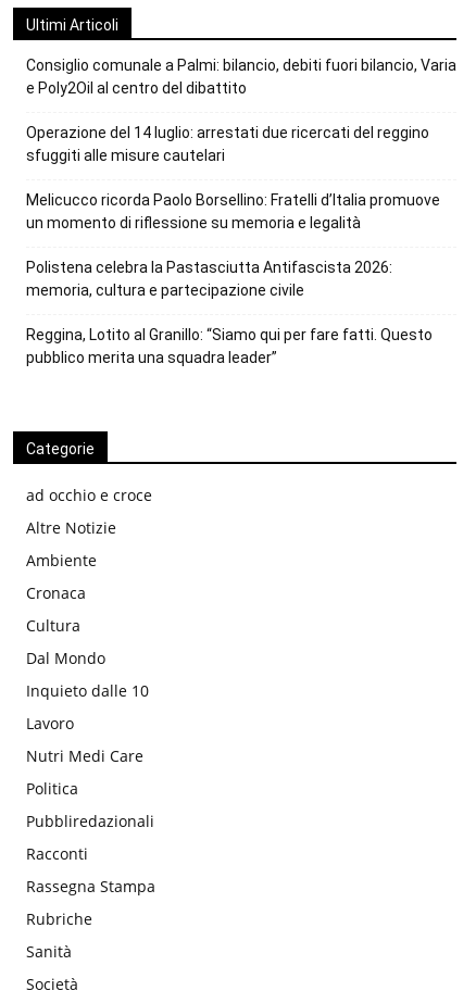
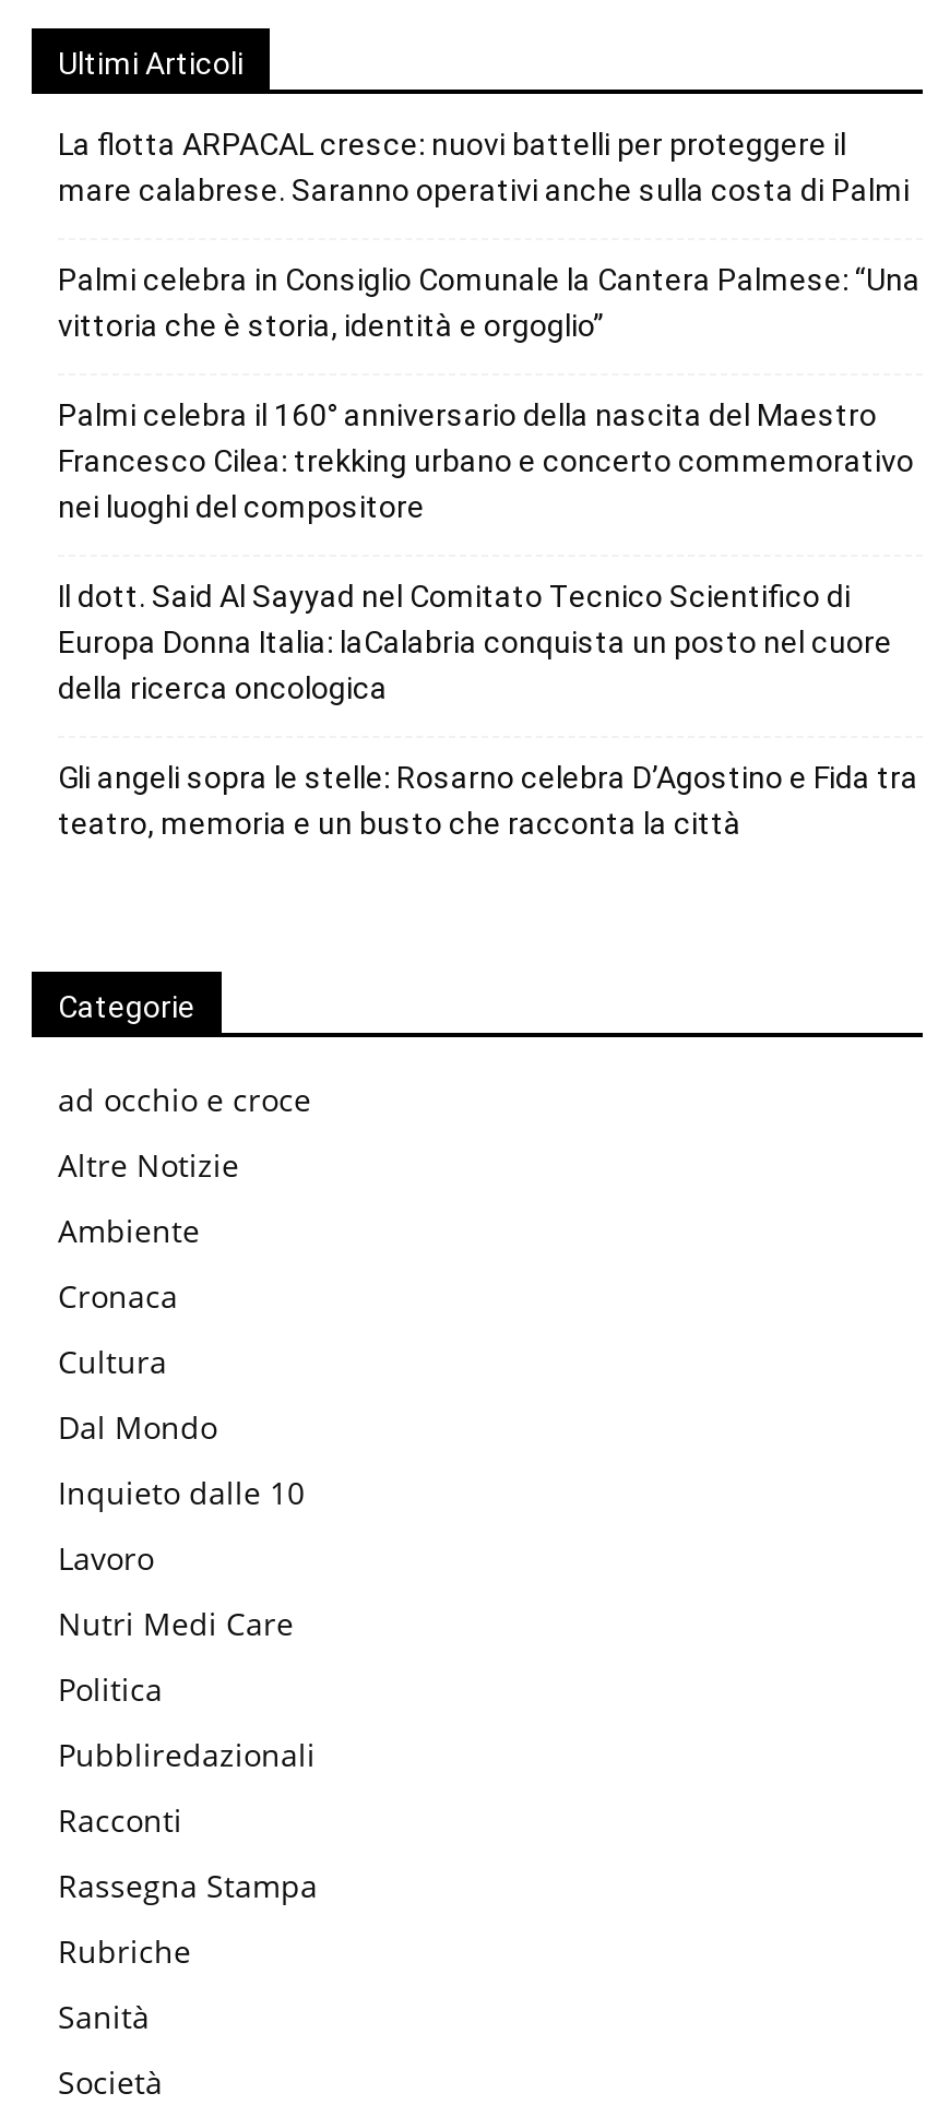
[26,56,456,96] Consiglio comunale a Palmi: bilancio, debiti fuori bilancio, Varia | e Poly2Oil al centro del dibattito -> [58,127,910,208] La flotta ARPACAL cresce: nuovi battelli per proteggere il | mare calabrese. Saranno operativi anche sulla costa di Palmi
[26,124,429,164] Operazione del 14 luglio: arrestati due ricercati del reggino | sfuggiti alle misure cautelari -> [58,262,921,343] Palmi celebra in Consiglio Comunale la Cantera Palmese: “Una | vittoria che è storia, identità e orgoglio”
[26,191,440,231] Melicucco ricorda Paolo Borsellino: Fratelli d’Italia promuove | un momento di riflessione su memoria e legalità -> [58,398,914,525] Palmi celebra il 160° anniversario della nascita del Maestro | Francesco Cilea: trekking urbano e concerto commemorativo | nei luoghi del compositore
[26,258,392,299] Polistena celebra la Pastasciutta Antifascista 2026: | memoria, cultura e partecipazione civile -> [58,579,892,706] Il dott. Said Al Sayyad nel Comitato Tecnico Scientifico di | Europa Donna Italia: laCalabria conquista un posto nel cuore | della ricerca oncologica
[26,326,433,366] Reggina, Lotito al Granillo: “Siamo qui per fare fatti. Questo | pubblico merita una squadra leader” -> [58,760,918,841] Gli angeli sopra le stelle: Rosarno celebra D’Agostino e Fida tra | teatro, memoria e un busto che racconta la città

